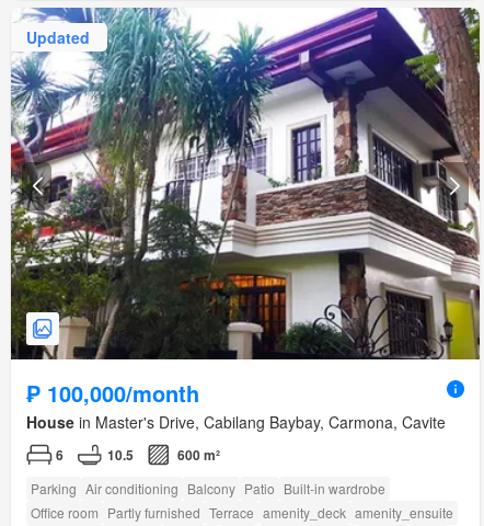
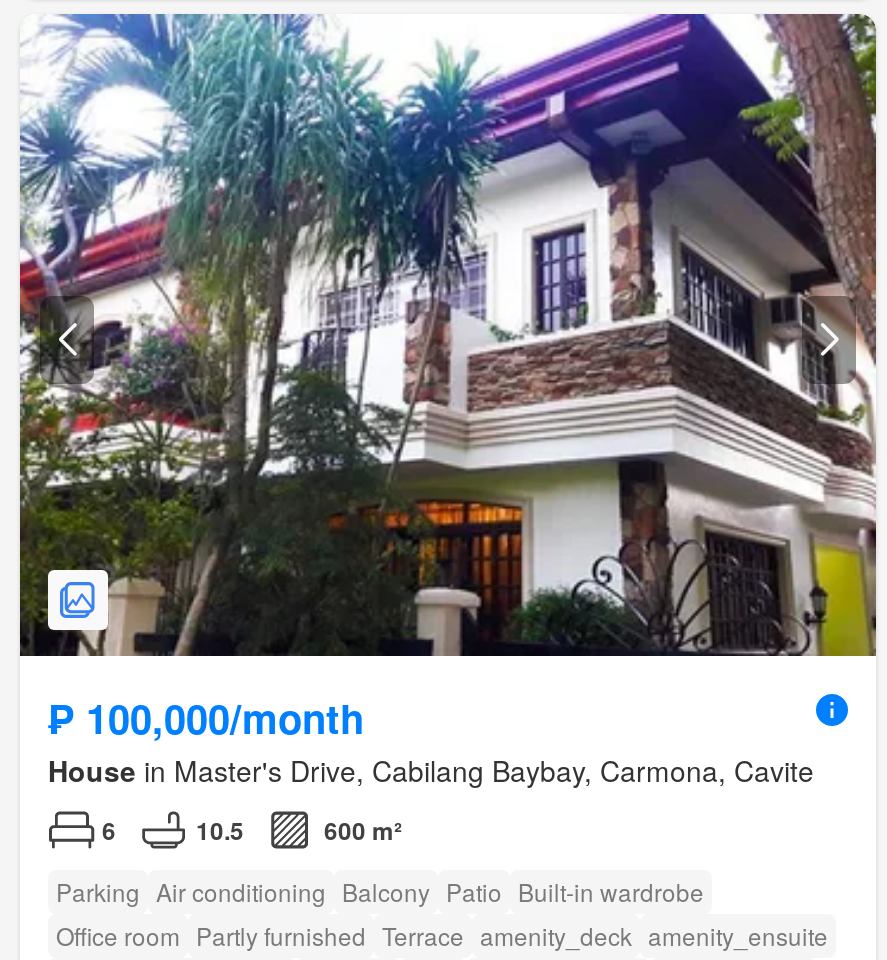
[26,26,90,48] Updated -> none

